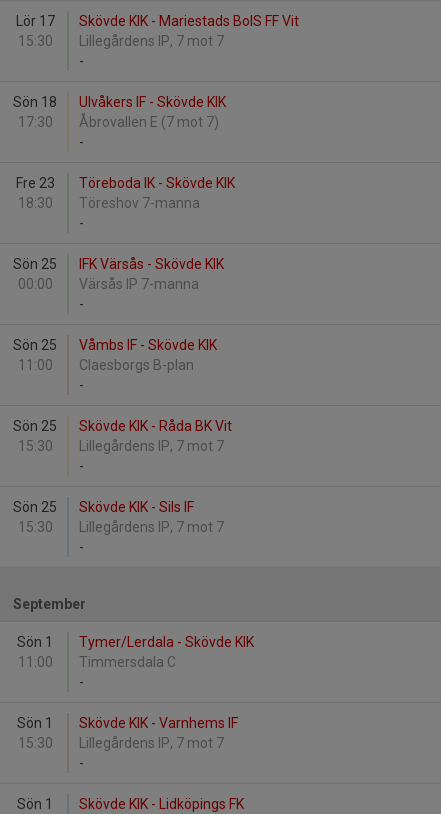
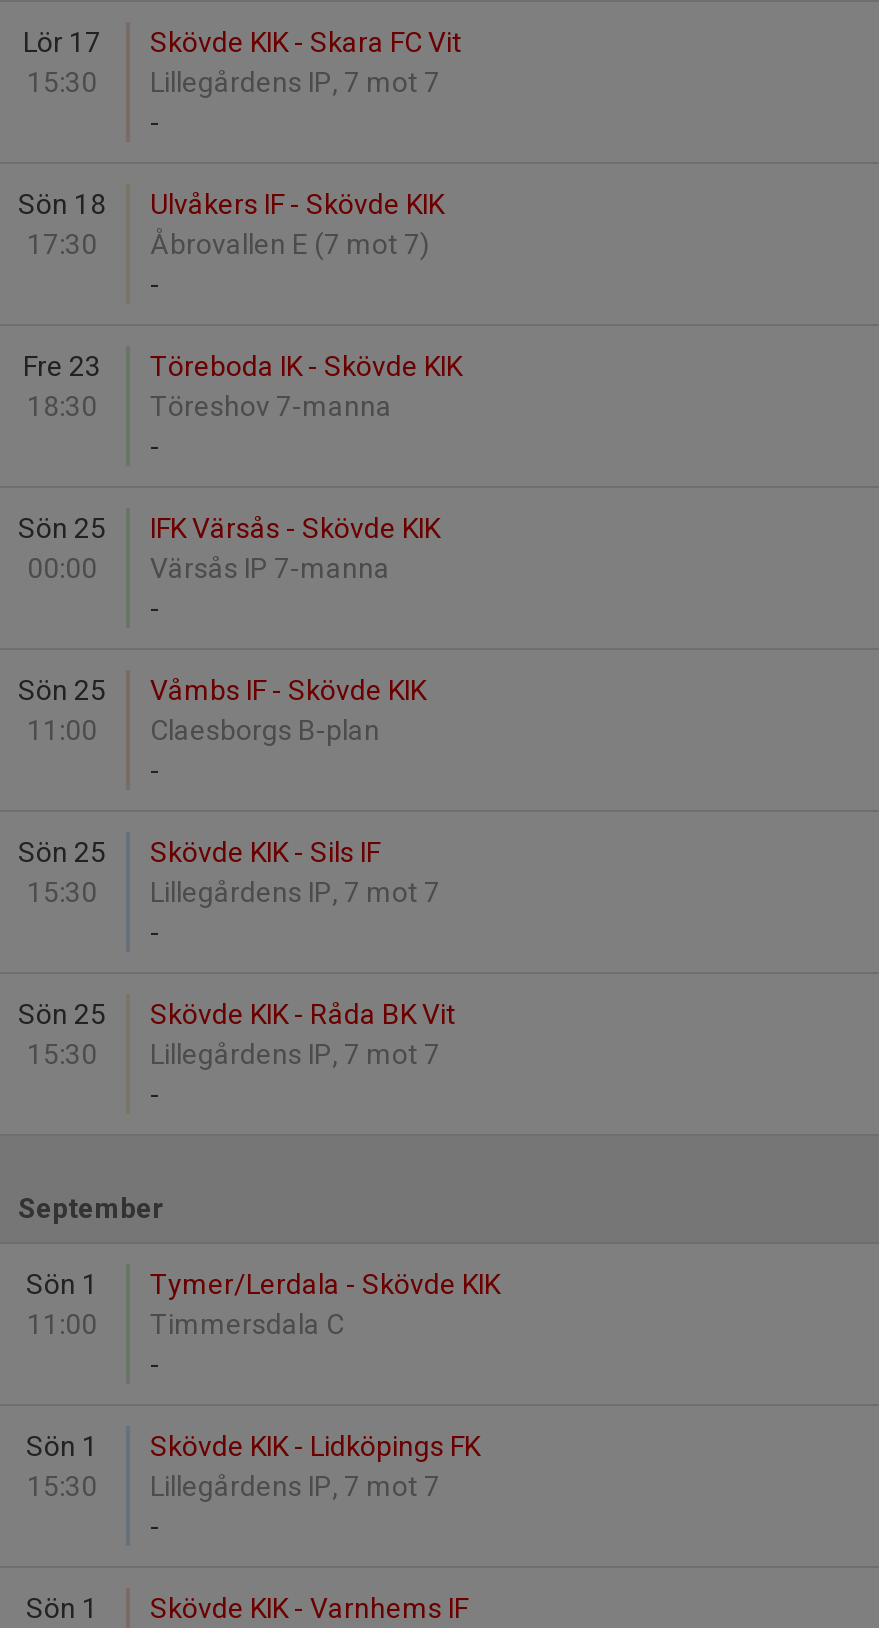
[79,13,299,29] Skövde KIK - Mariestads BoIS FF Vit -> [150,26,462,58] Skövde KIK - Skara FC Vit
moved [79,418,232,434] -> [150,998,456,1030]: Skövde KIK - Råda BK Vit
moved [79,499,194,515] -> [150,836,380,868]: Skövde KIK - Sils IF
moved [79,715,238,731] -> [150,1592,468,1624]: Skövde KIK - Varnhems IF
moved [79,796,244,812] -> [150,1430,480,1462]: Skövde KIK - Lidköpings FK

